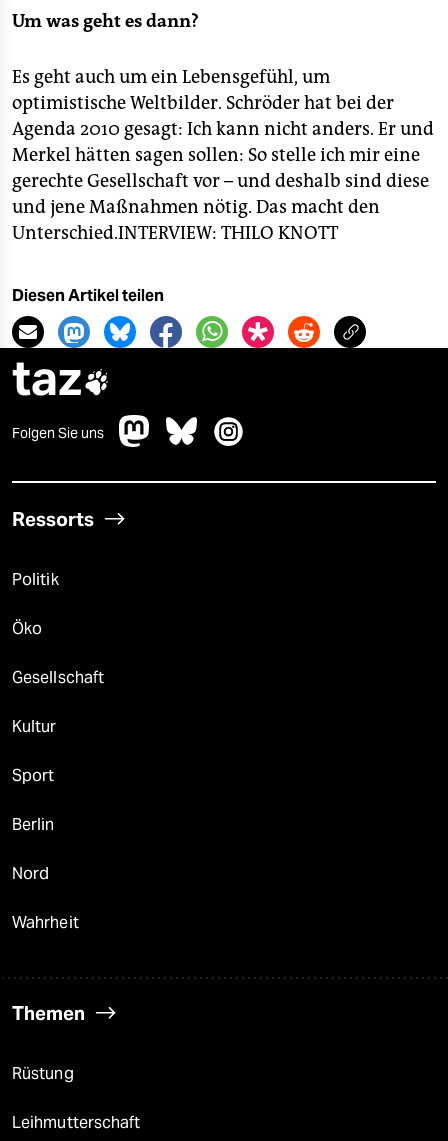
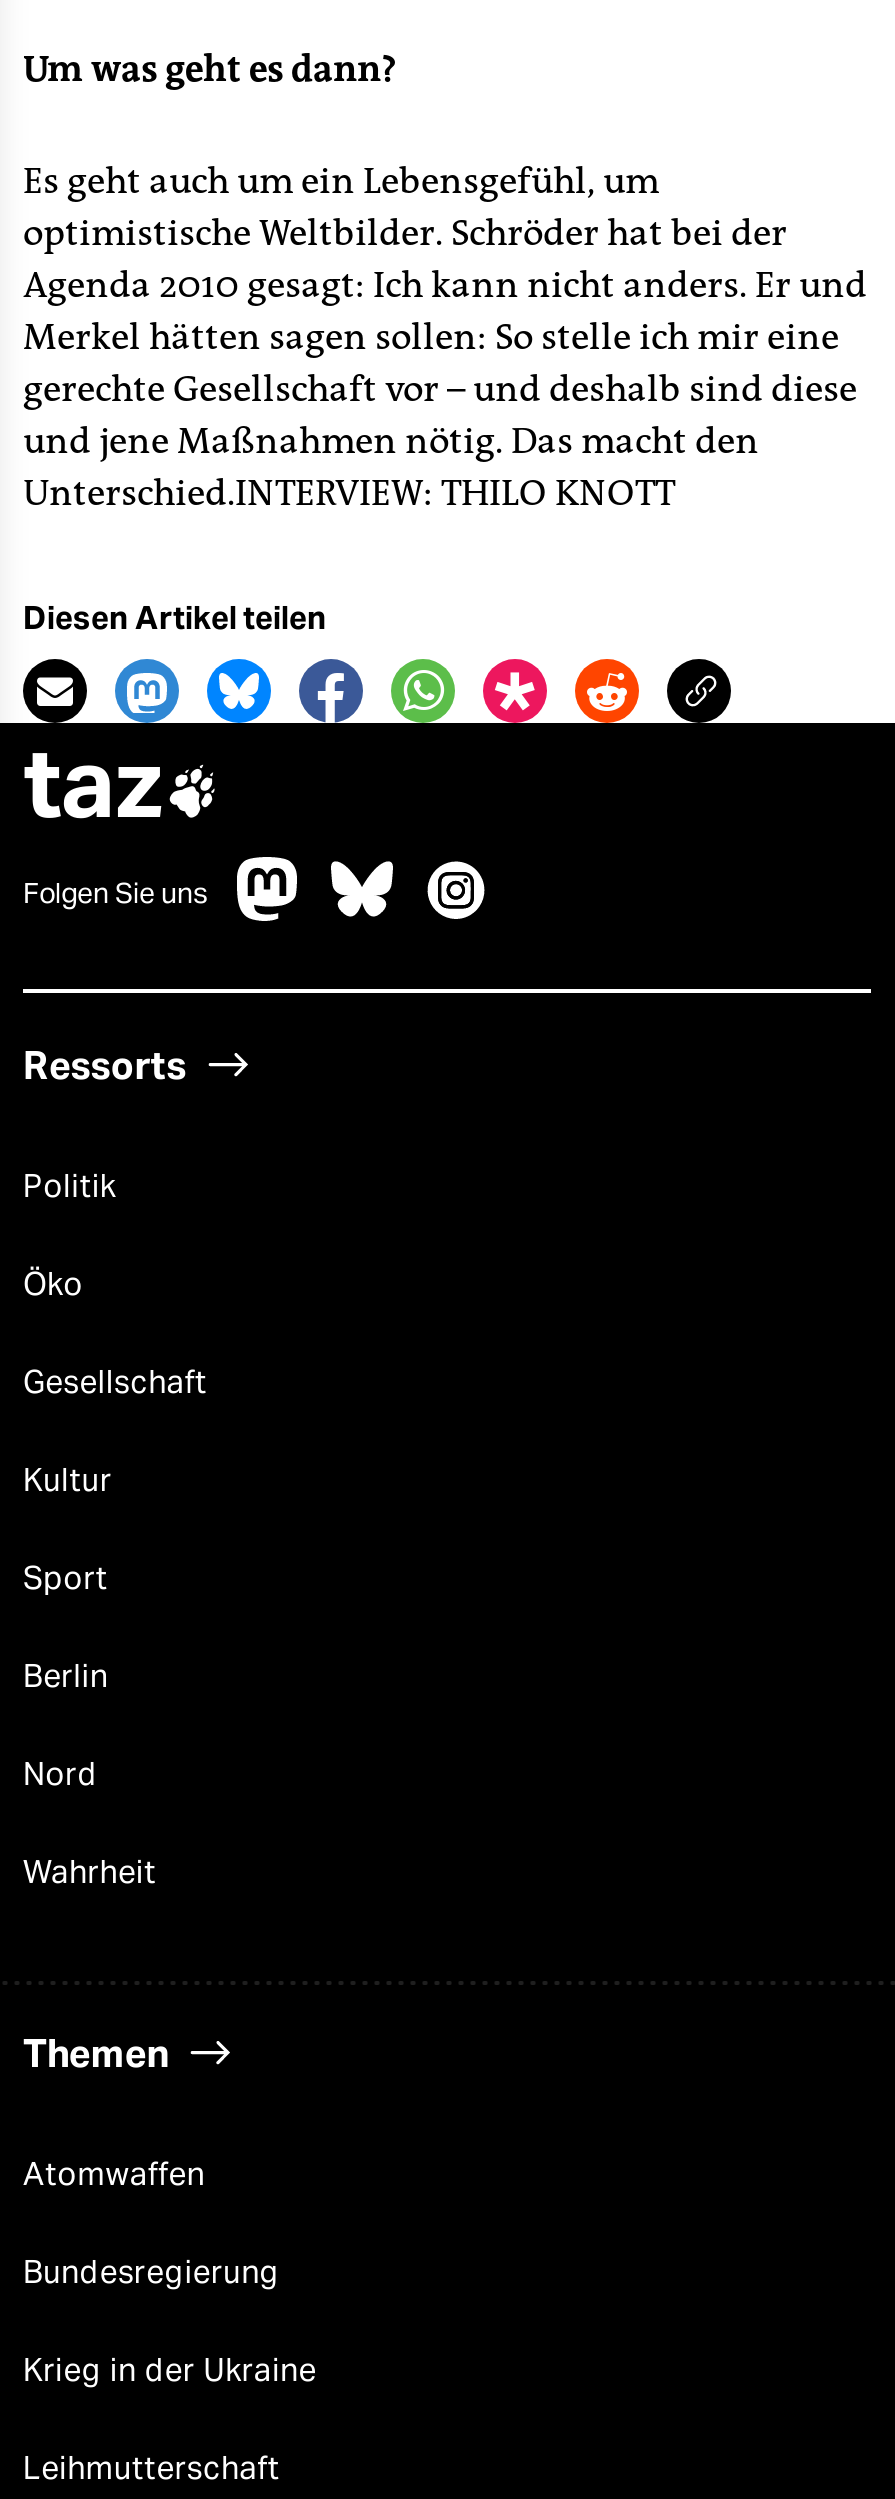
[12,1064,74,1083] Rüstung -> [23,2155,317,2389] Atomwaffen | Bundesregierung | Krieg in der Ukraine

